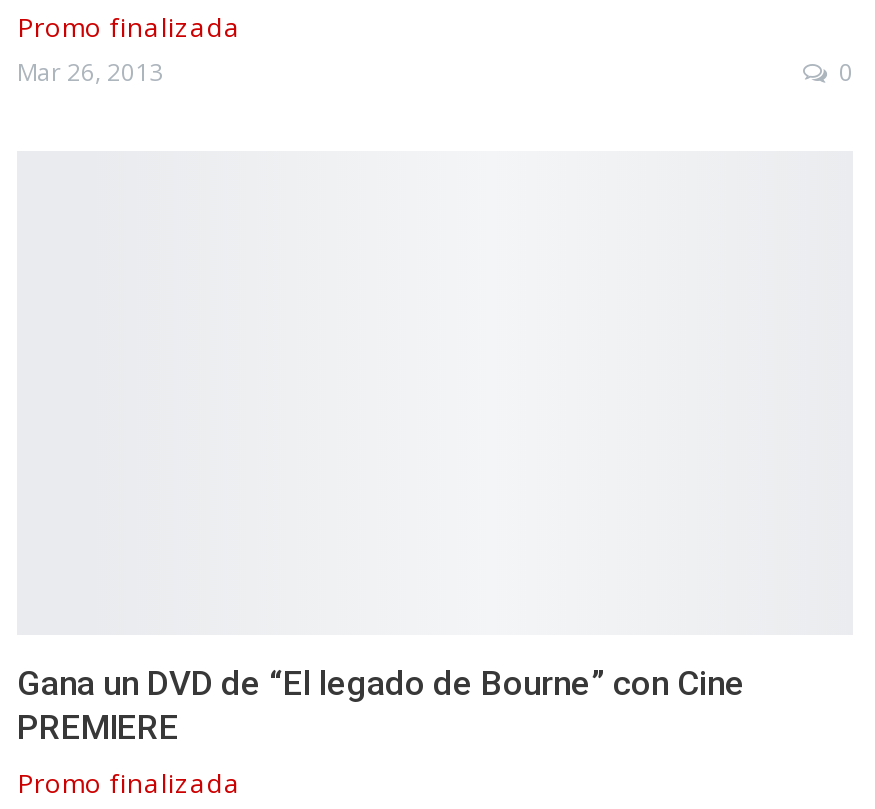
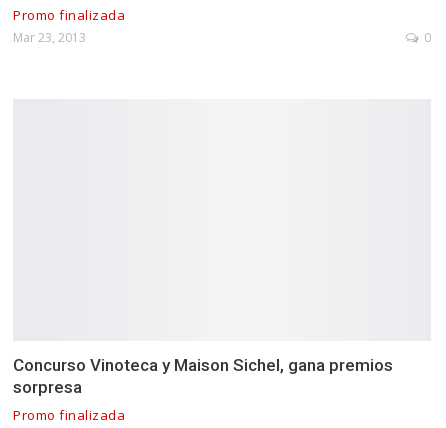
[17,55,163,89] Mar 26, 2013 -> [13,29,86,46] Mar 23, 2013
[17,664,745,748] Gana un DVD de “El legado de Bourne” con Cine | PREMIERE -> [13,355,393,397] Concurso Vinoteca y Maison Sichel, gana premios | sorpresa

